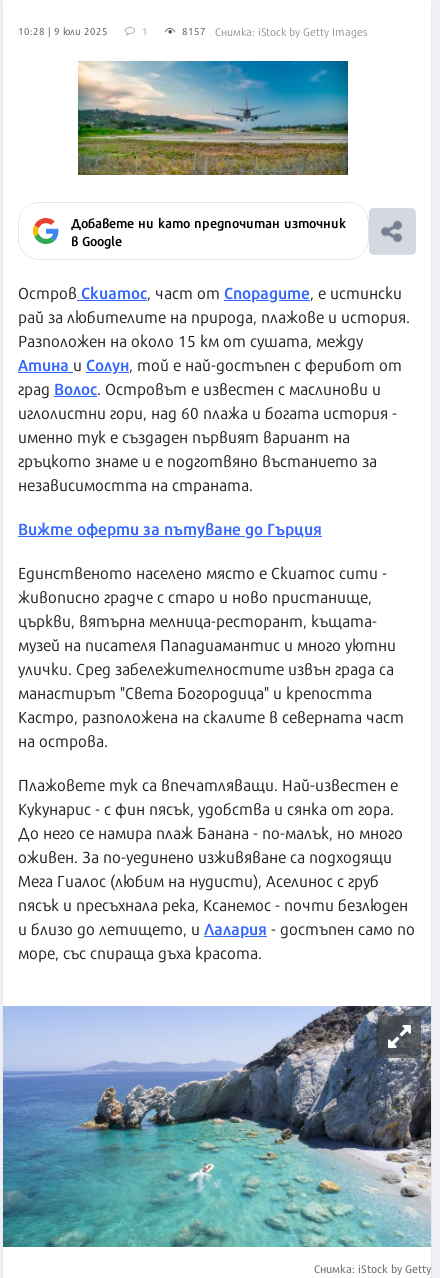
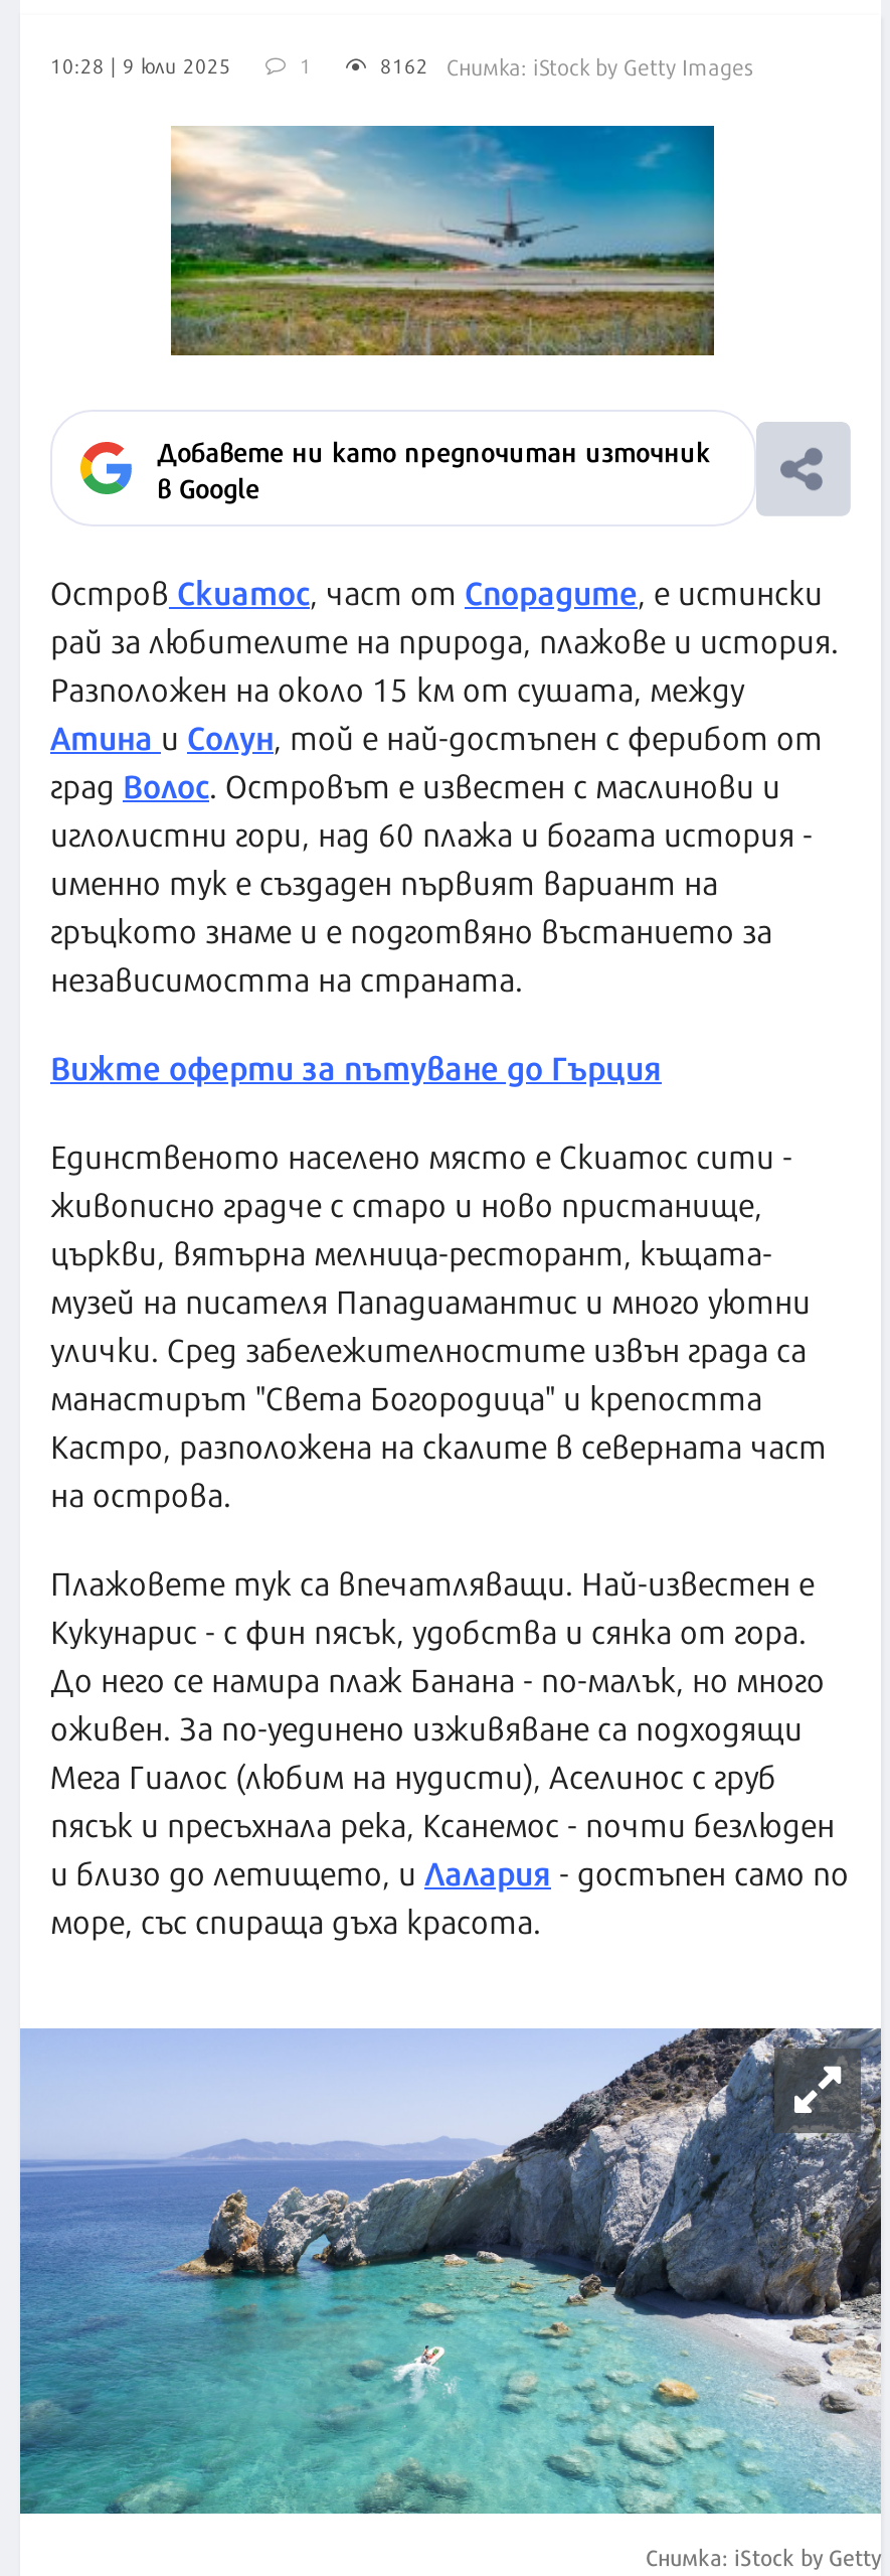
[182,23,367,39] 8157 Снимка: iStock by Getty Images -> [380,50,752,82] 8162 Снимка: iStock by Getty Images

